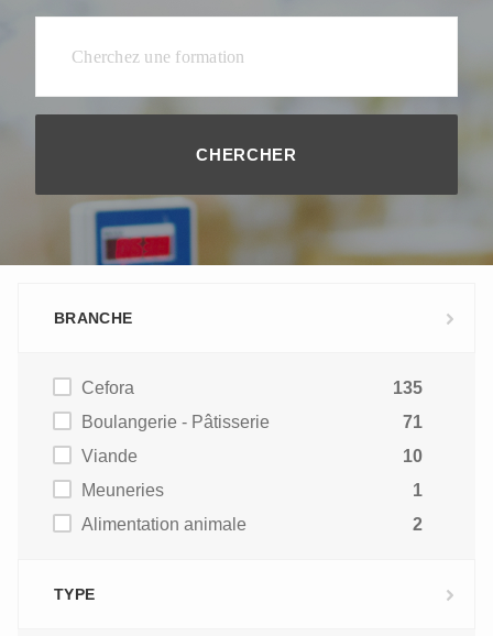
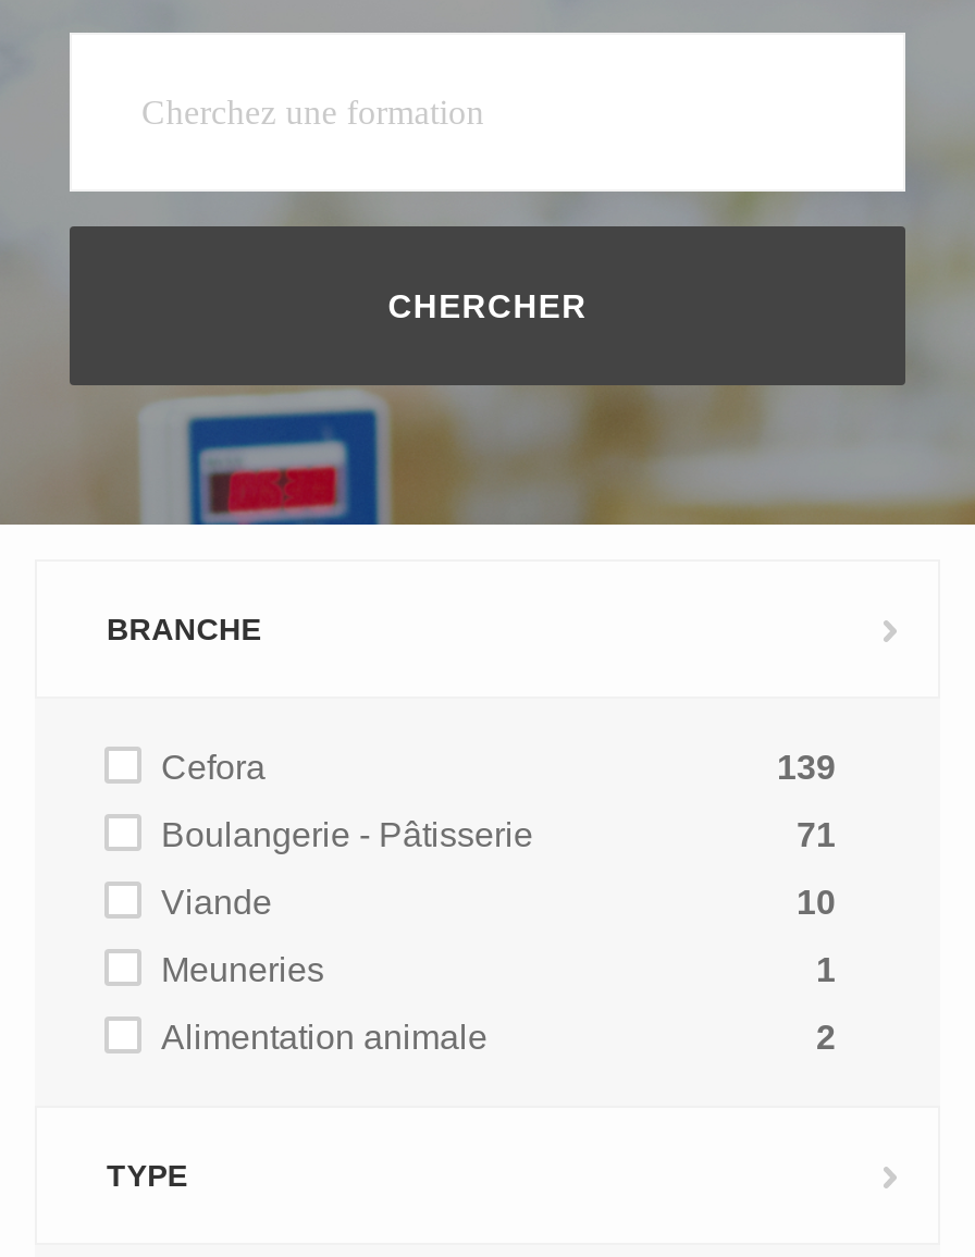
[393,379,423,397] 135 -> [777,749,836,786] 139

